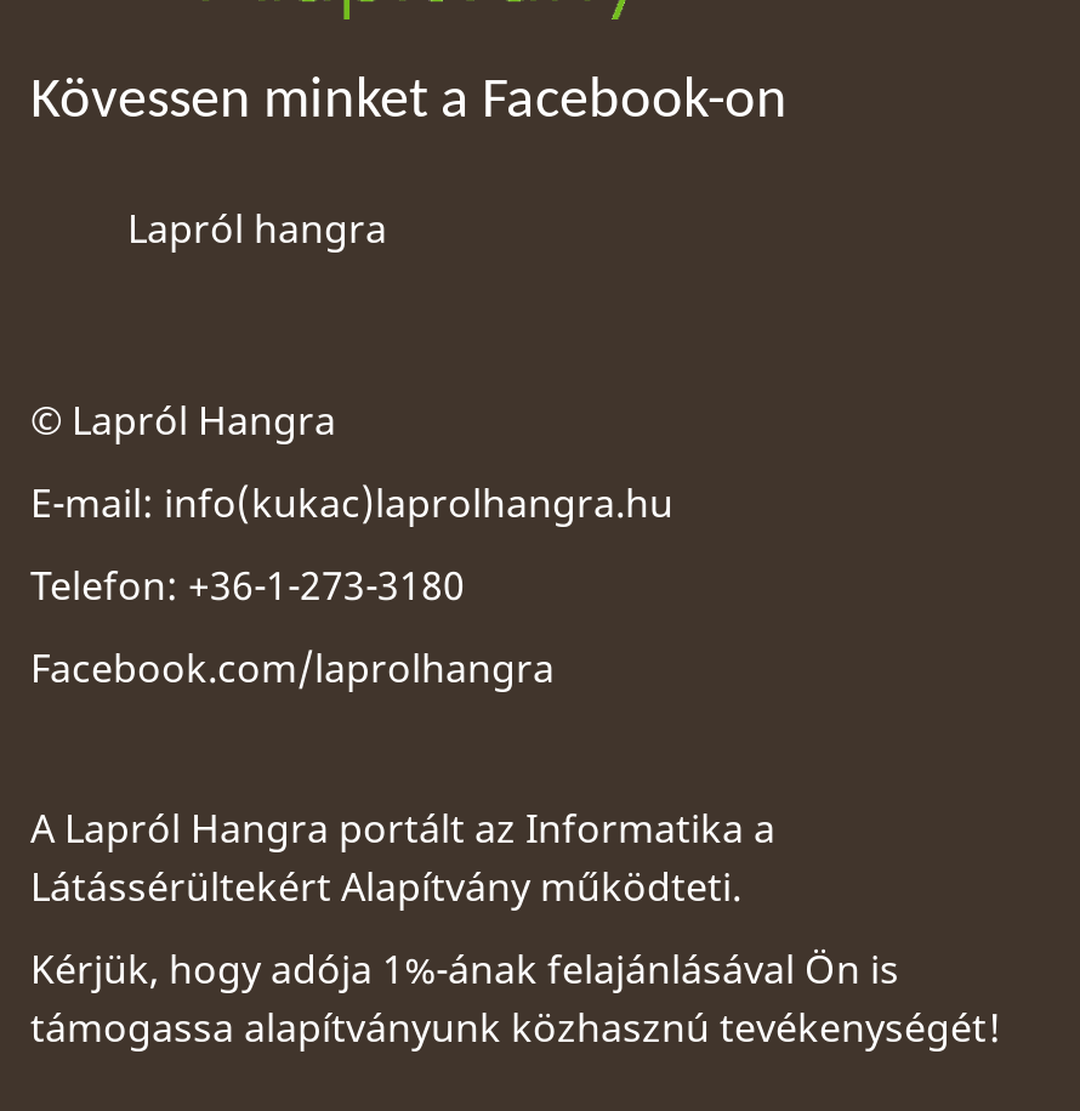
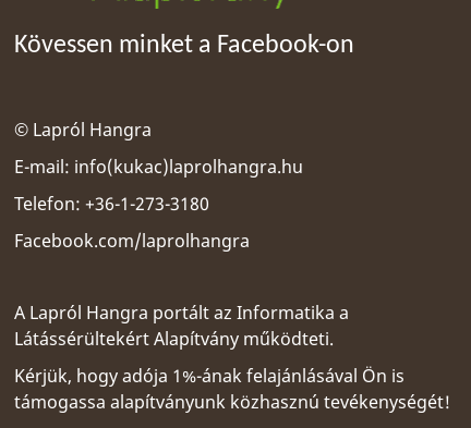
[127,203,387,256] Lapról hangra -> none

